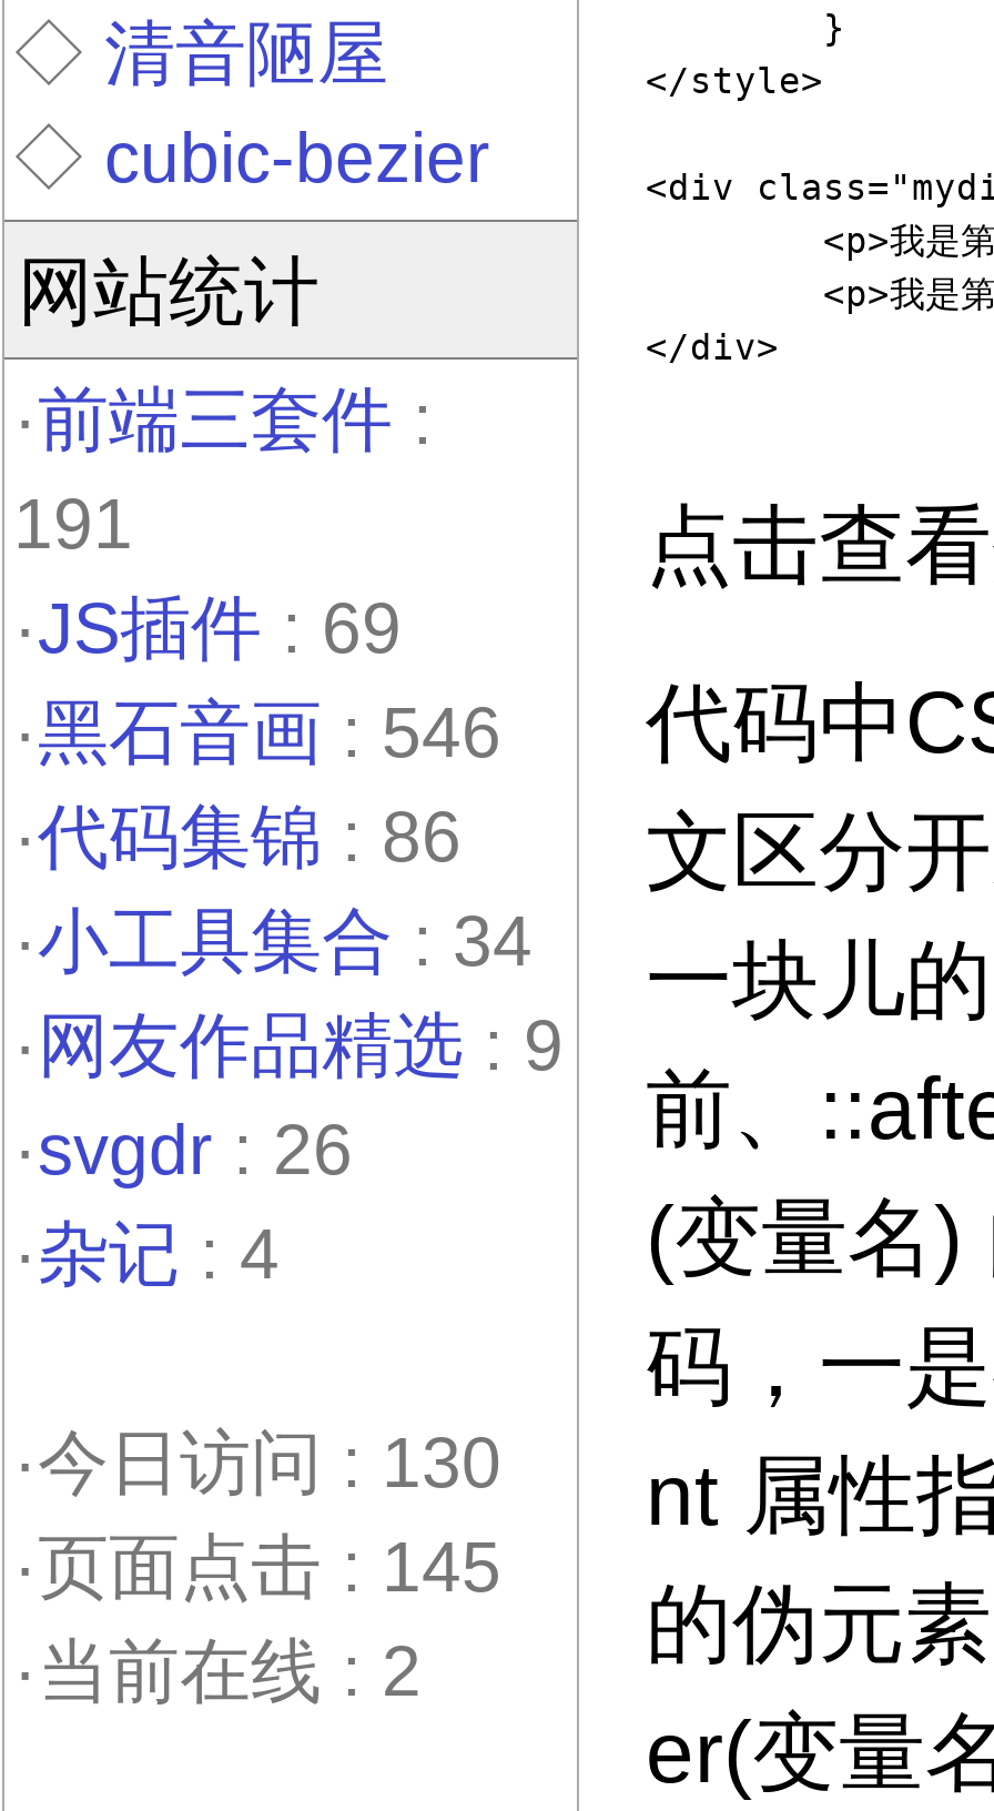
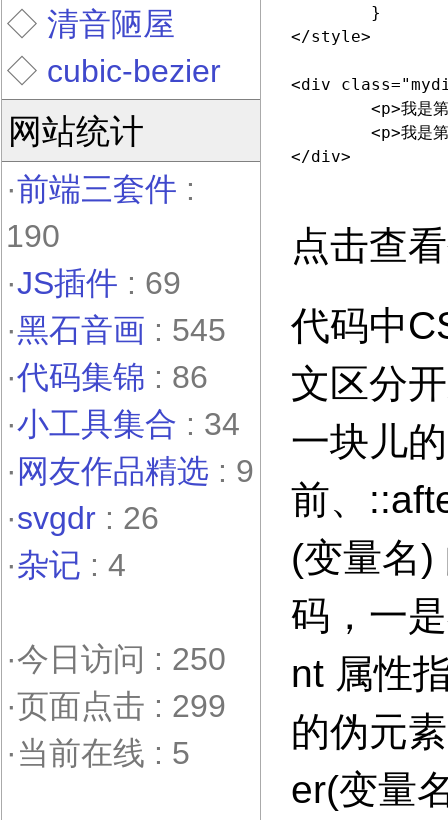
[13,484,133,564] 191 -> [6,218,60,254] 190
[13,692,501,772] ·黑石音画: 546 -> [6,312,226,348] ·黑石音画: 545
[13,1423,501,1503] ·今日访问 : 130 -> [6,641,226,677] ·今日访问 : 250
[13,1527,501,1607] ·页面点击 : 145 -> [6,688,226,724] ·页面点击 : 299
[13,1631,422,1711] ·当前在线 : 2 -> [6,735,190,771] ·当前在线 : 5

